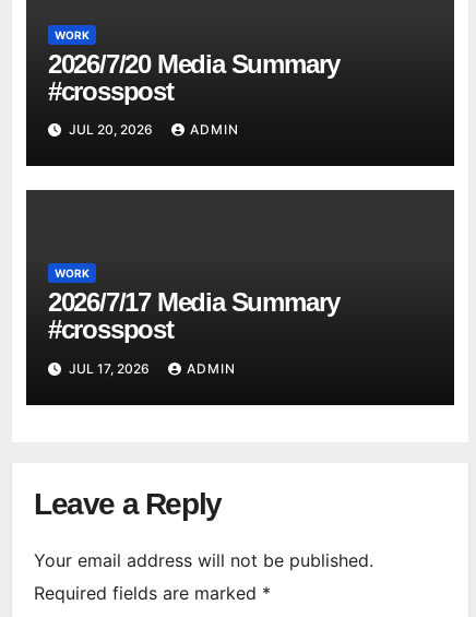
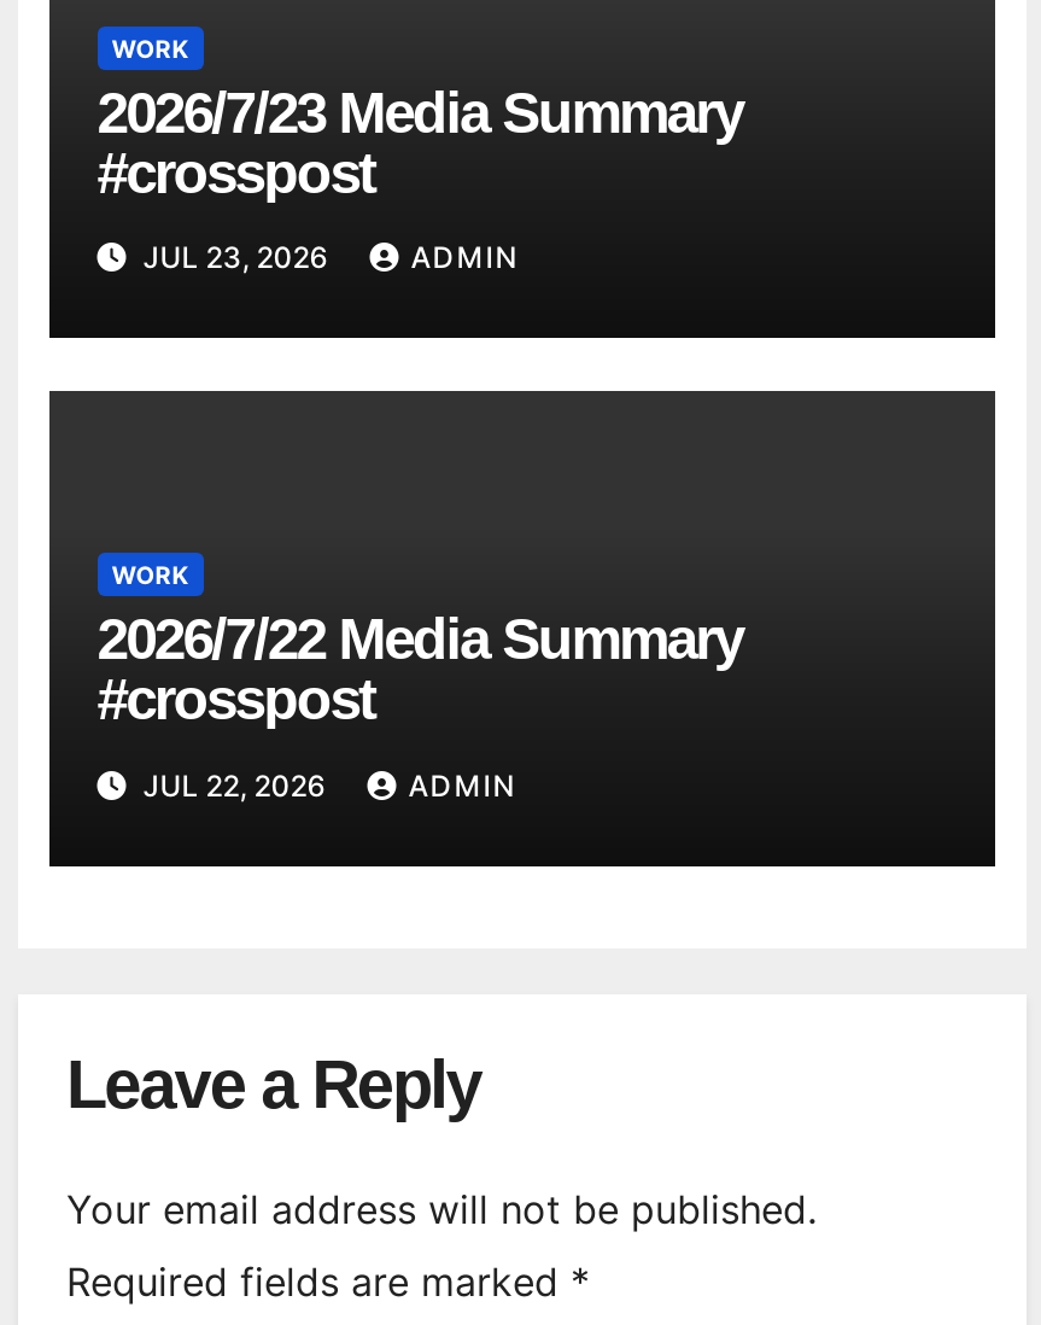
[48,49,340,79] 2026/7/20 Media Summary -> [97,79,742,145] 2026/7/23 Media Summary
[65,121,156,138] JUL 20, 2026 -> [136,239,336,276] JUL 23, 2026
[48,287,340,317] 2026/7/17 Media Summary -> [97,606,742,671] 2026/7/22 Media Summary
[65,360,153,376] JUL 17, 2026 -> [136,767,334,803] JUL 22, 2026

